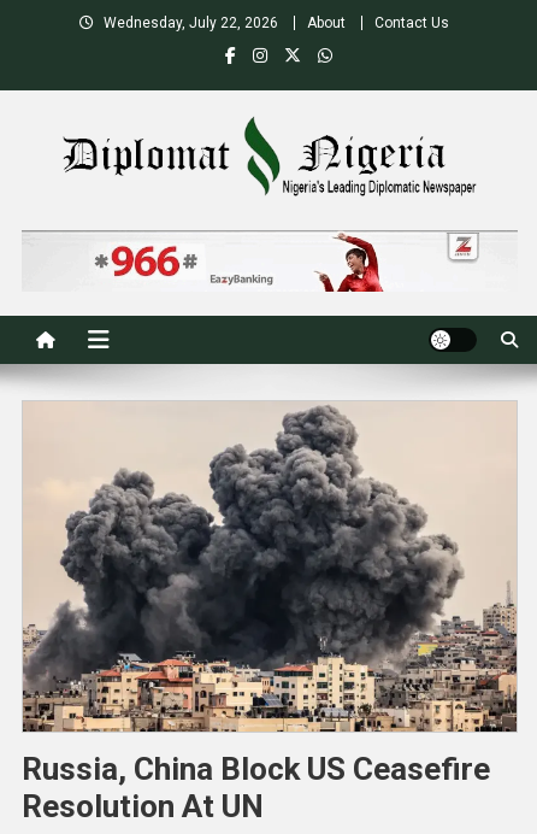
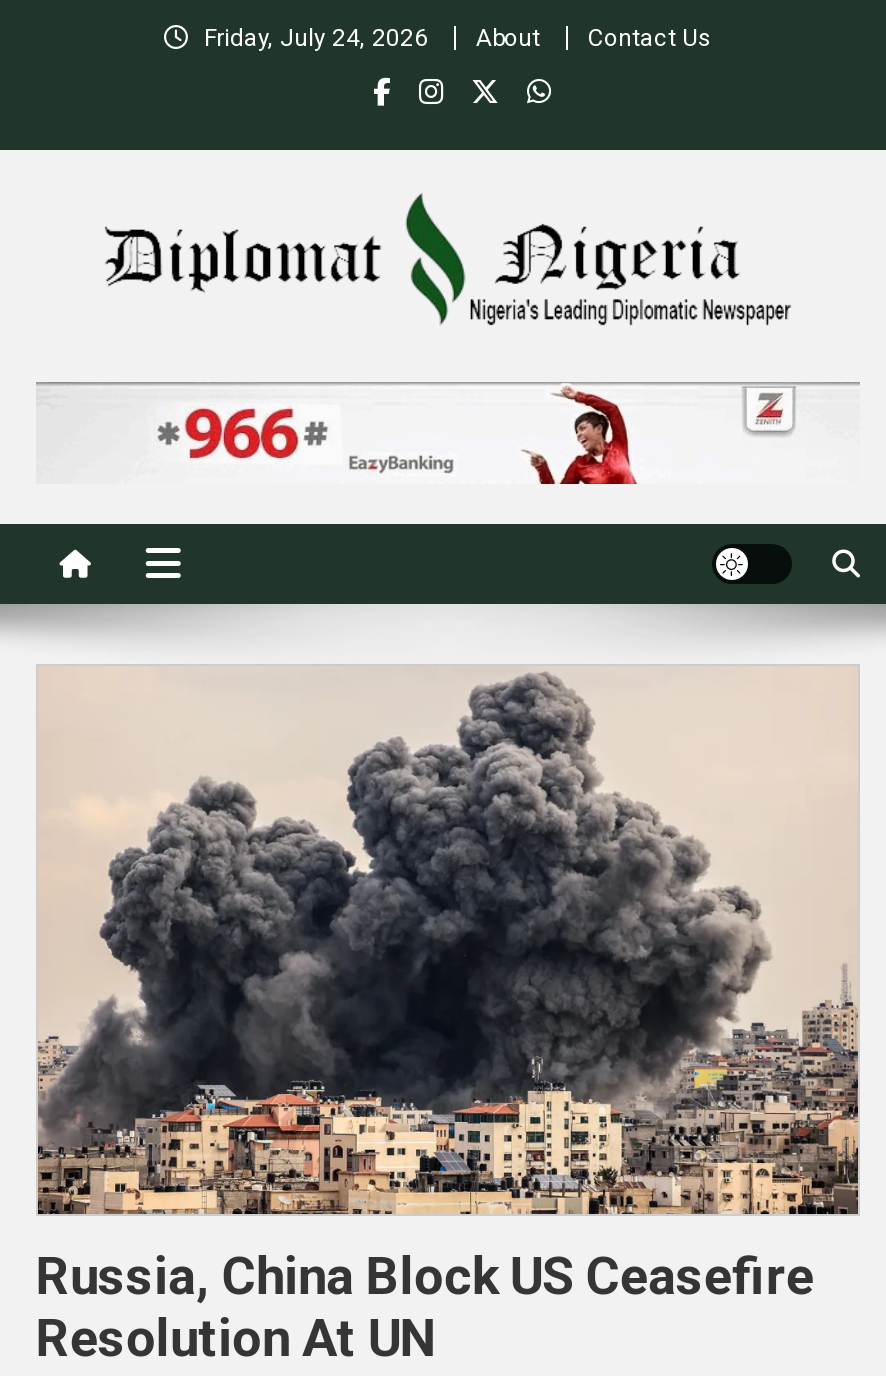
[103,14,278,31] Wednesday, July 22, 2026 -> [204,24,428,52] Friday, July 24, 2026

